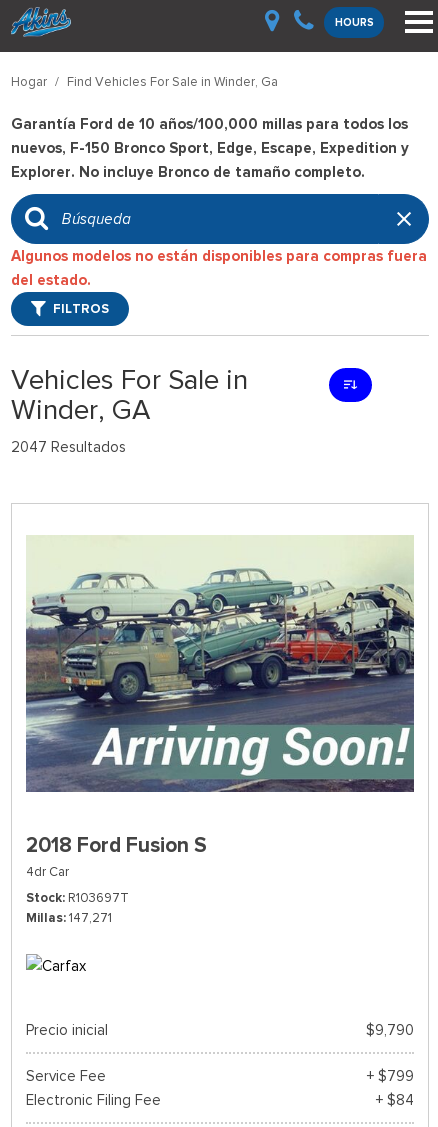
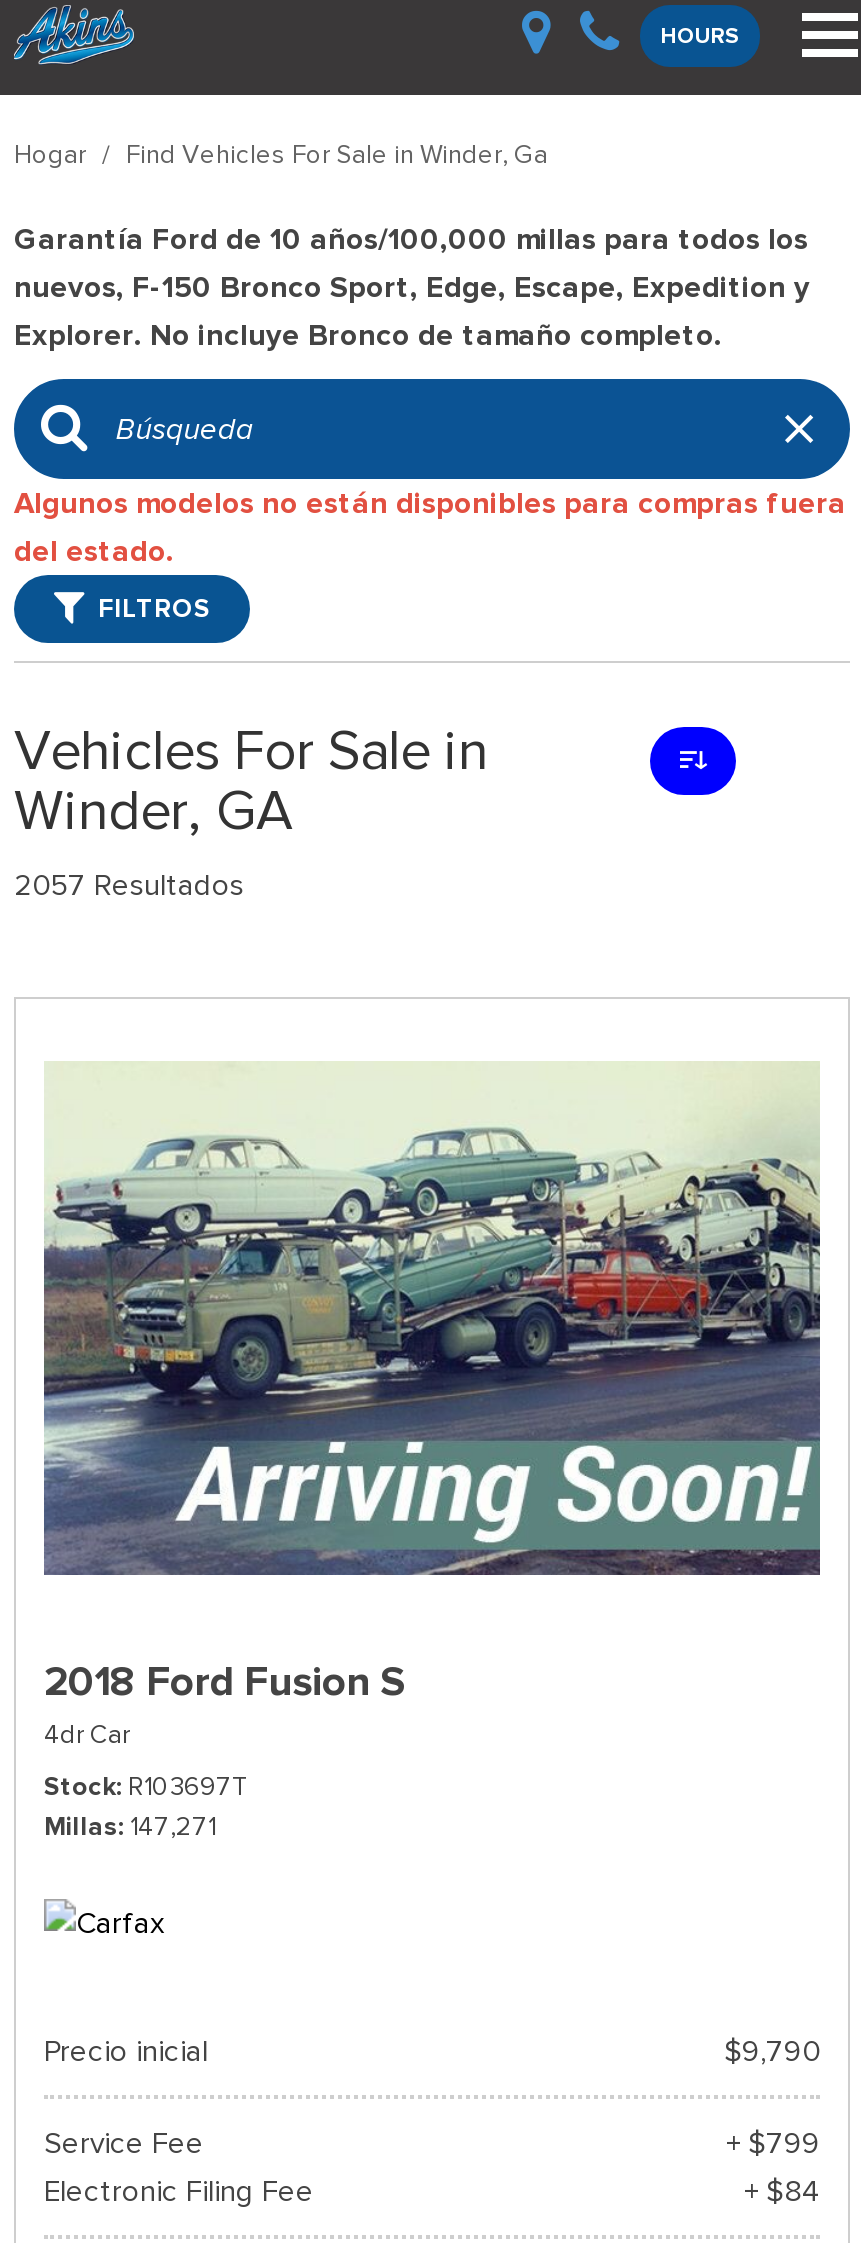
[11,438,126,456] 2047 Resultados -> [14,867,244,903] 2057 Resultados

